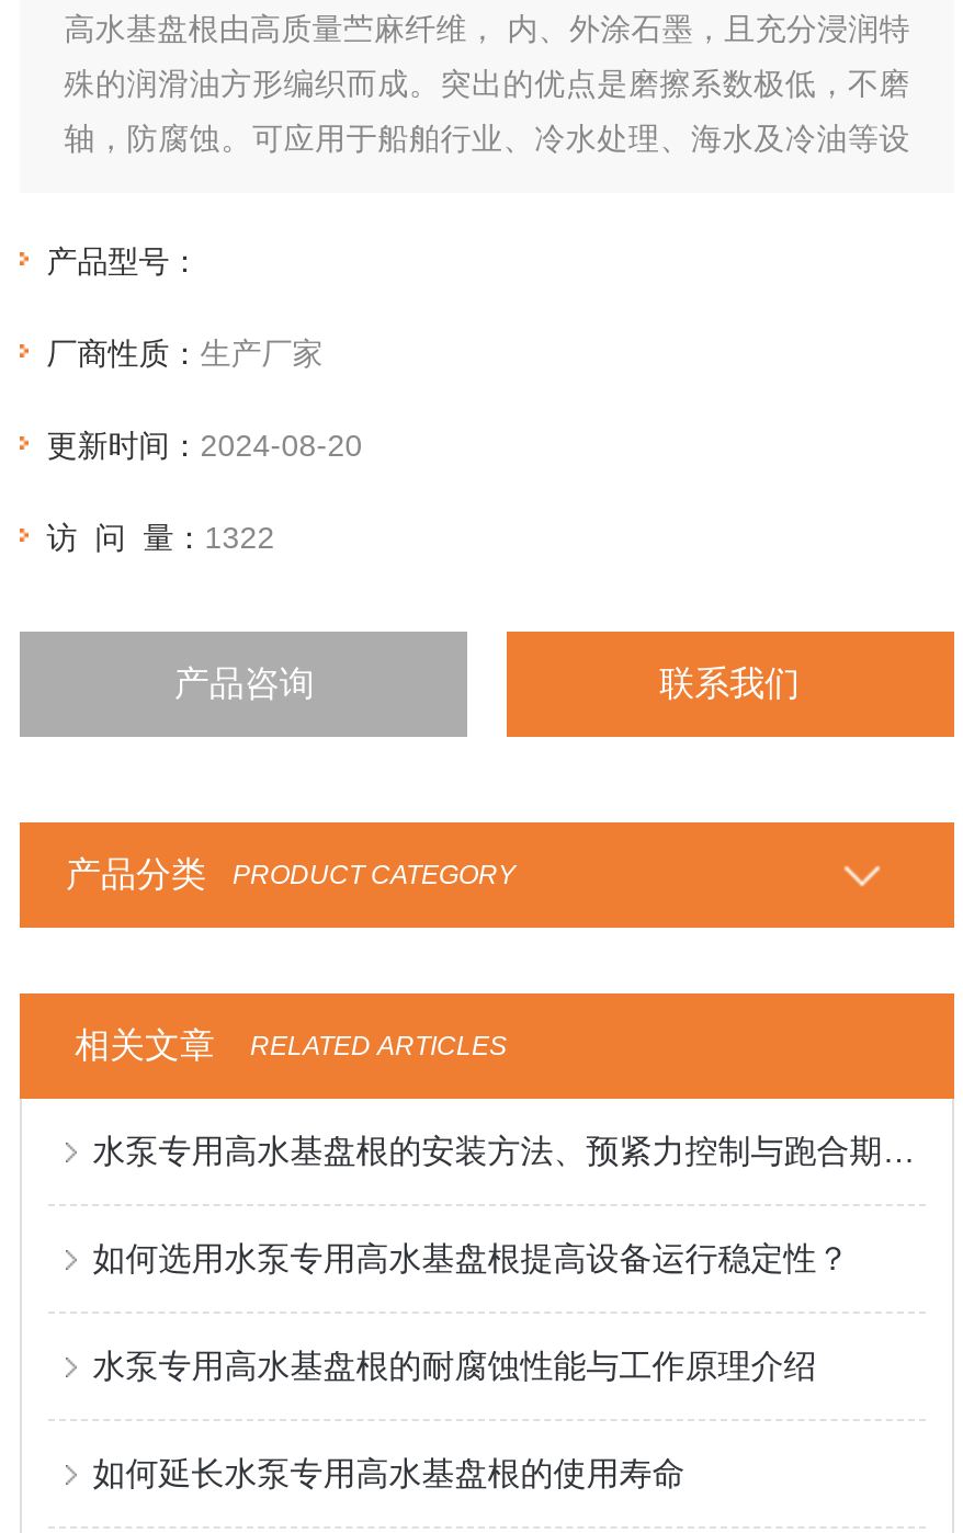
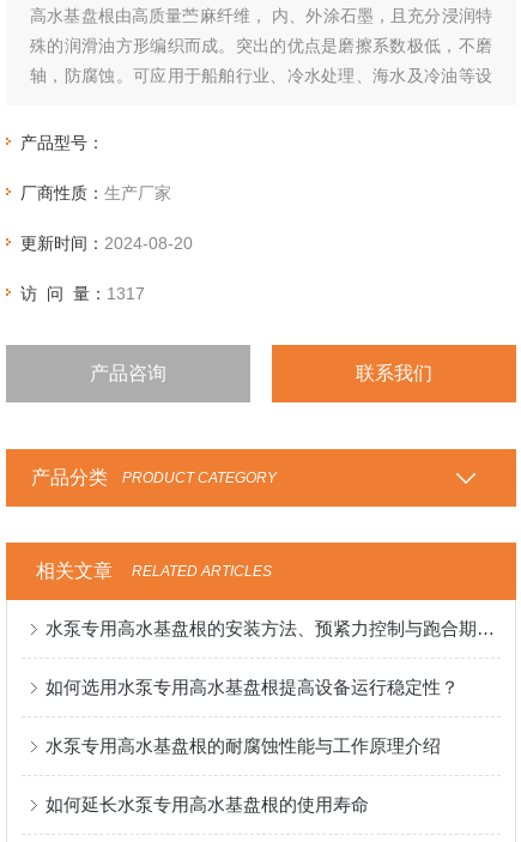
[47,519,275,554] 访 问 量：1322 -> [21,284,145,303] 访 问 量：1317

